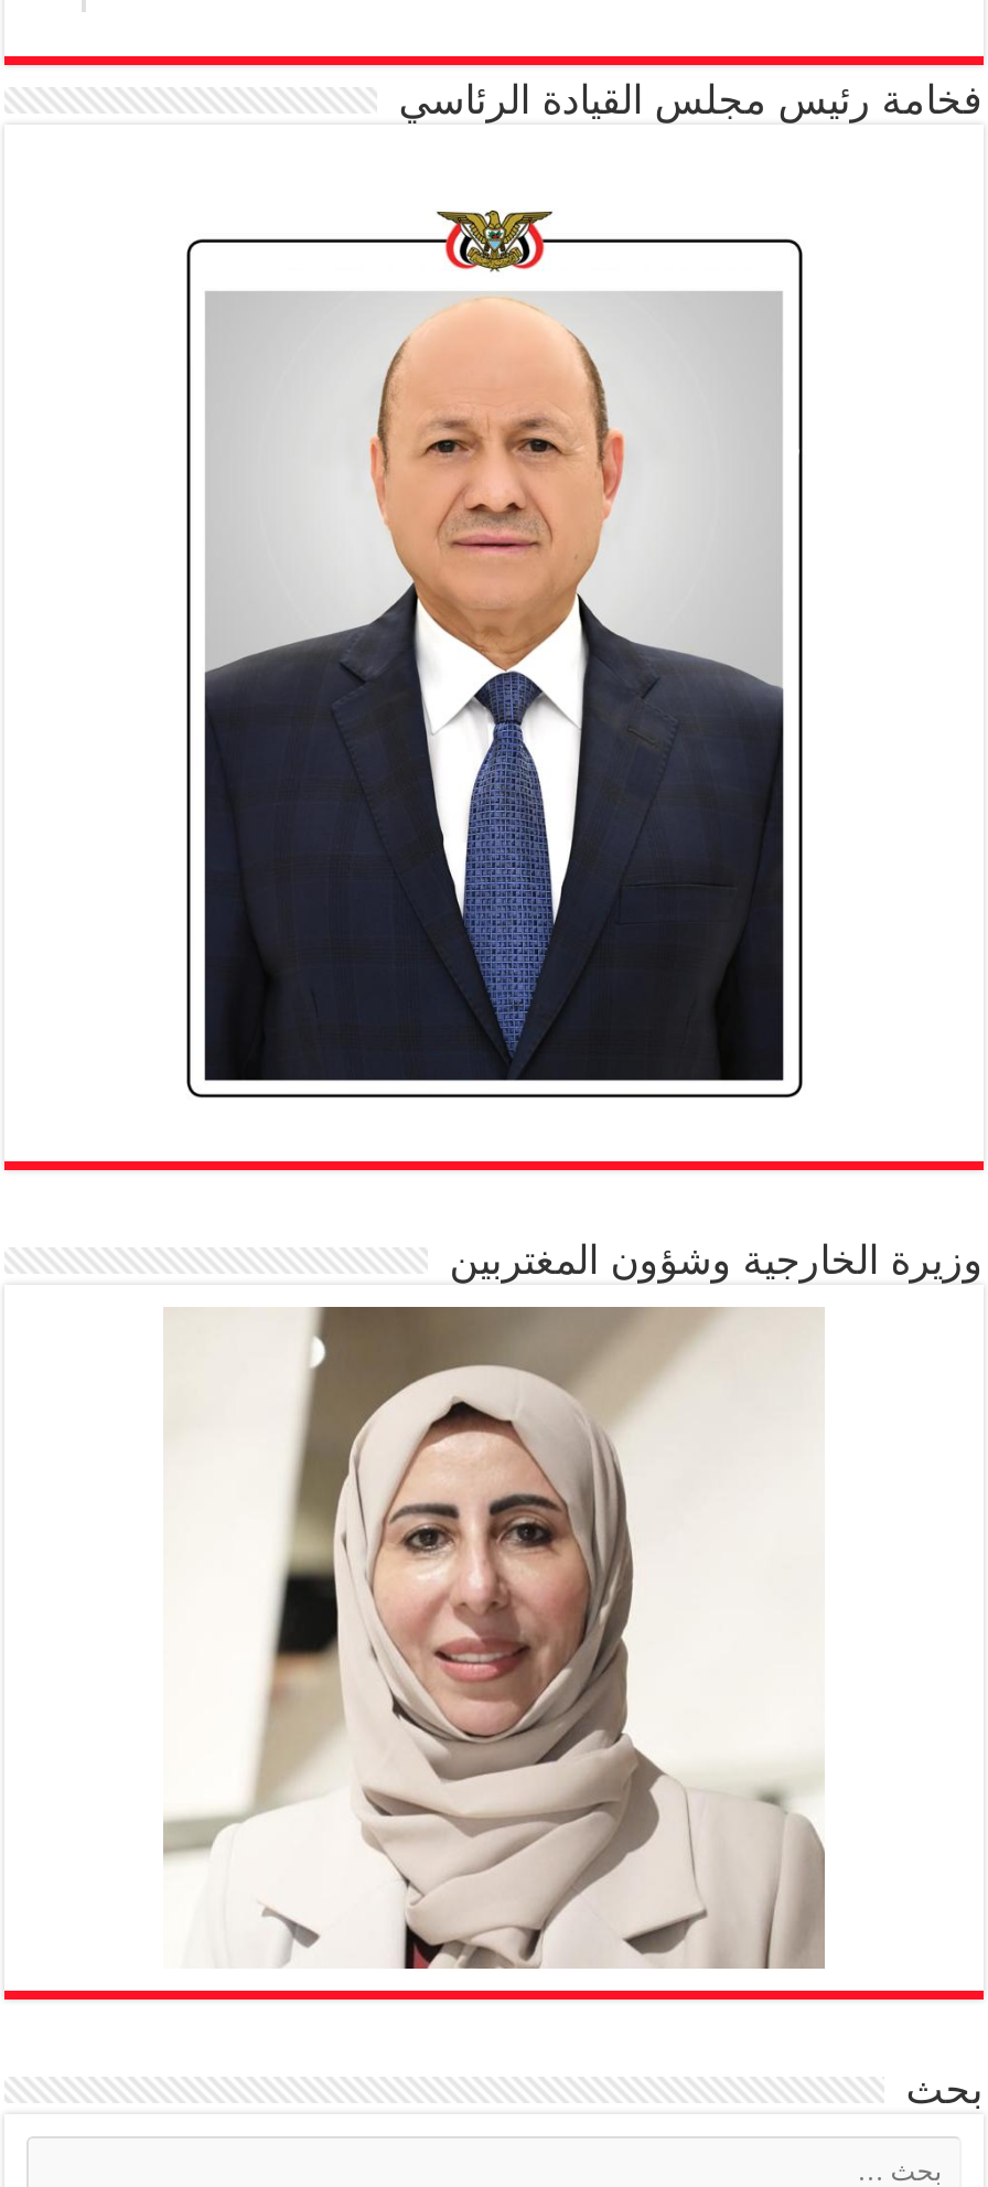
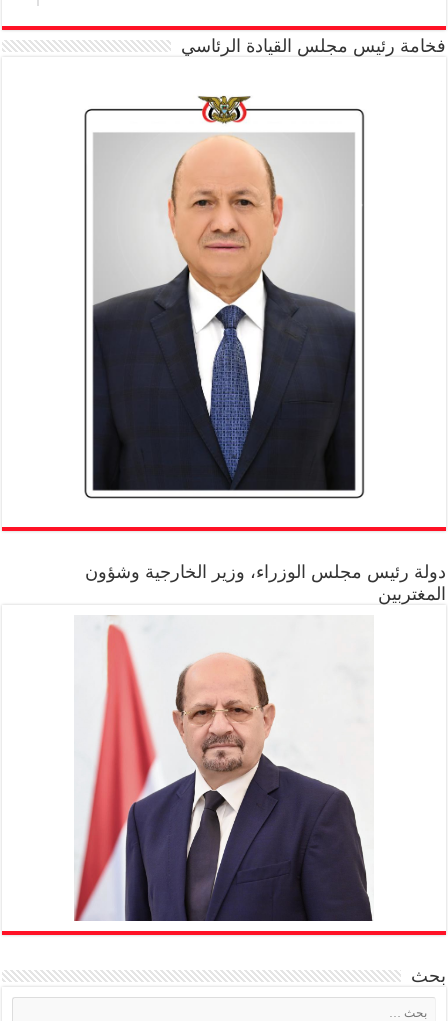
[449,1238,983,1282] وزيرة الخارجية وشؤون المغتربين -> [85,562,446,604] دولة رئيس مجلس الوزراء، وزير الخارجية وشؤون | المغتربين
[163,1305,827,1969] [image] -> [73,621,373,922] [image]

